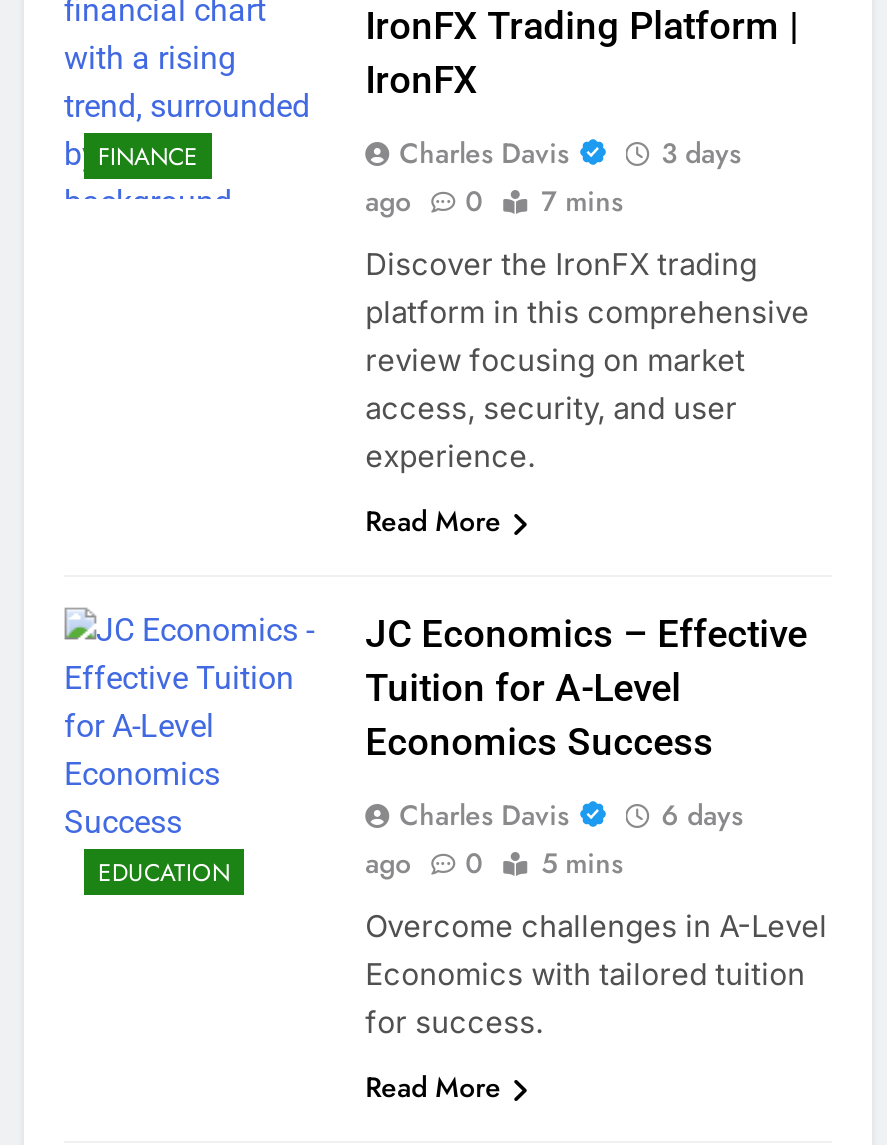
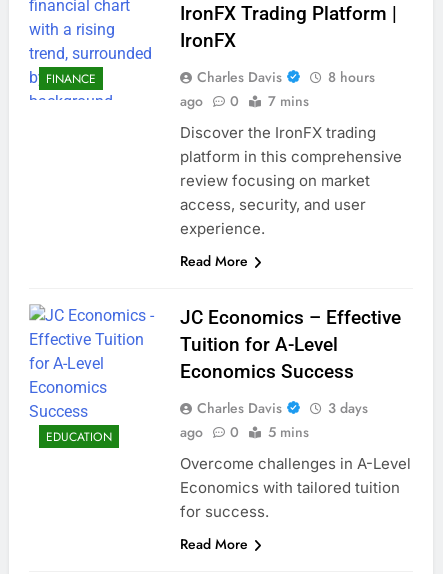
[661,134,741,174] 3 days -> [328,67,375,87] 8 hours
[661,796,743,836] 6 days -> [328,398,368,418] 3 days

